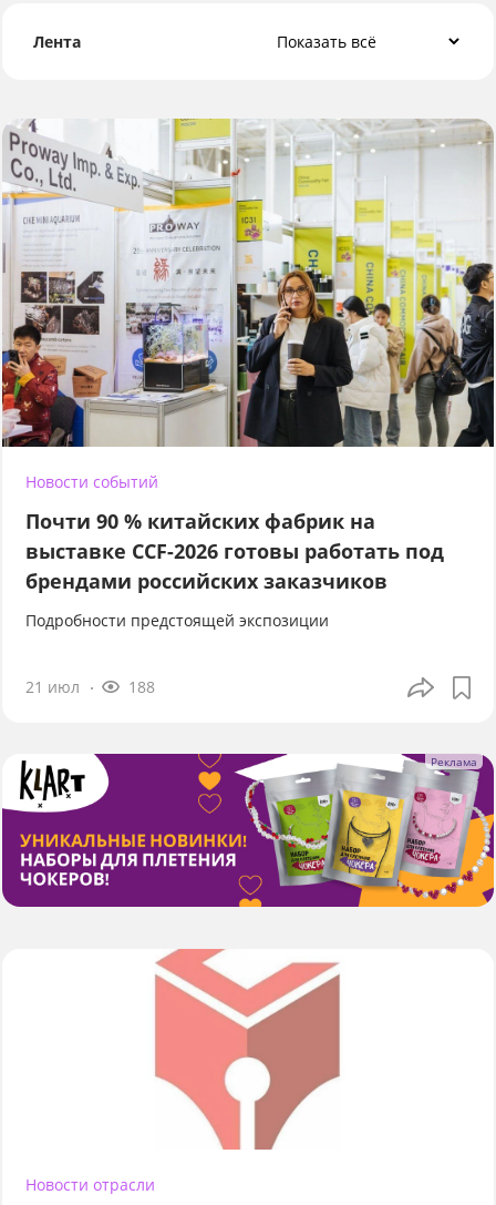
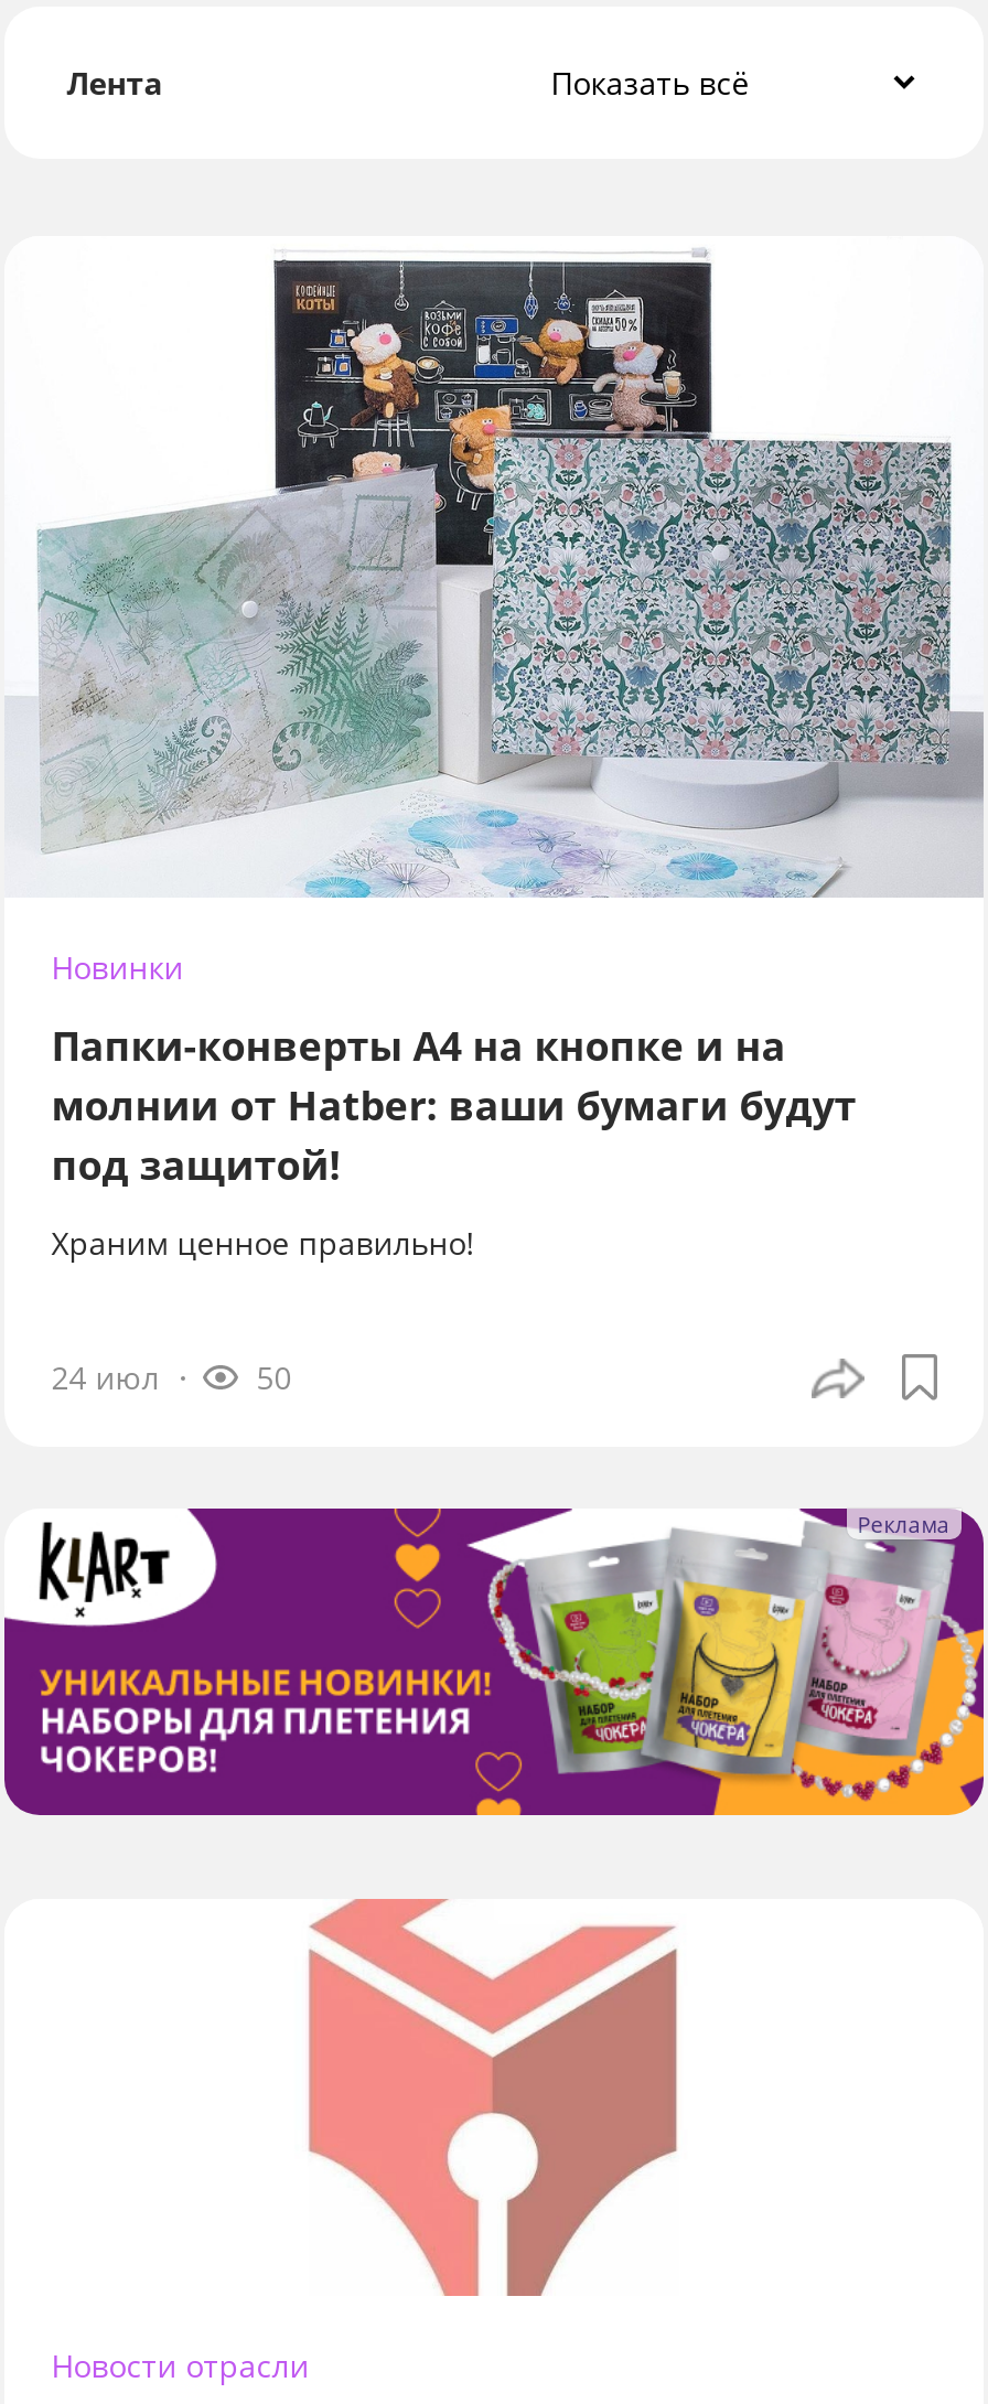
[3,118,493,492] [image] | Новости событий -> [7,245,981,988] [image] | Новинки
[26,507,444,594] Почти 90 % китайских фабрик на | выставке CCF-2026 готовы работать под | брендами российских заказчиков -> [51,1019,856,1191] Папки-конверты А4 на кнопке и на | молнии от Hatber: ваши бумаги будут | под защитой!
[26,609,329,630] Подробности предстоящей экспозиции -> [51,1222,475,1264] Храним ценное правильно!
[26,676,155,697] 21 июл | 188 -> [51,1355,292,1397] 24 июл | 50

